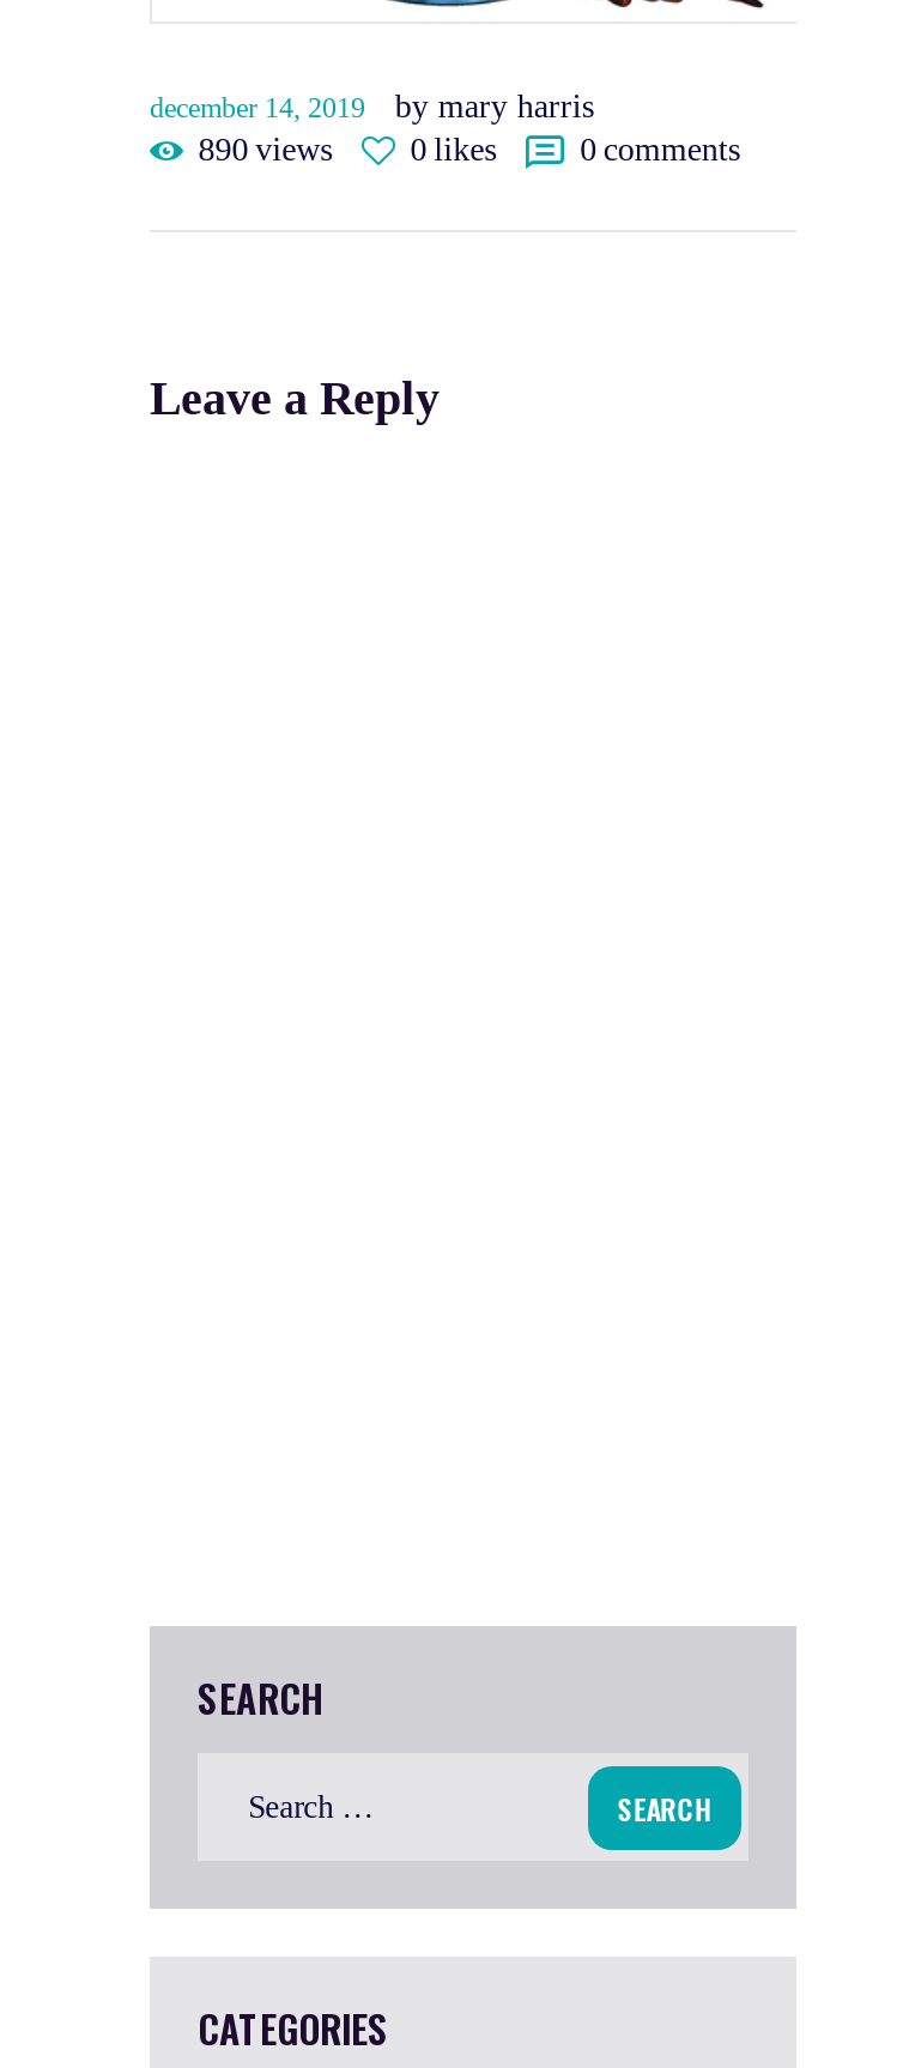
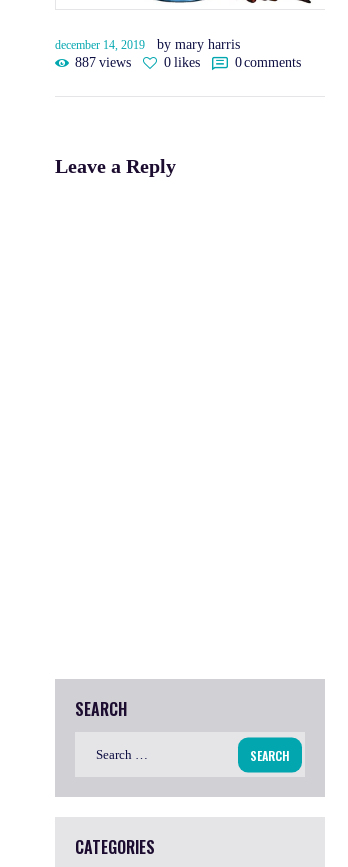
[198,133,332,169] 890 views -> [75,55,131,70] 887 views

